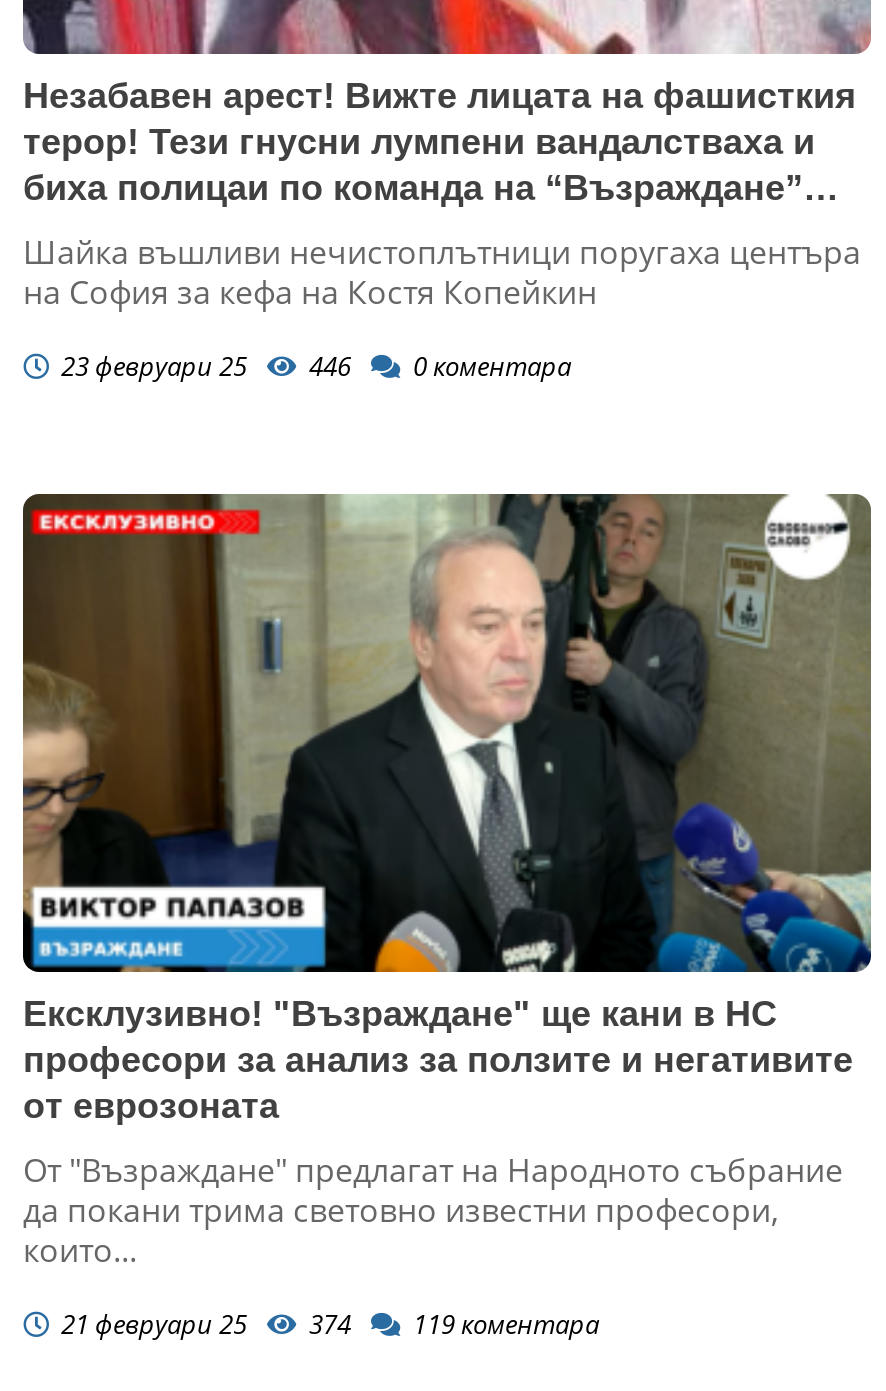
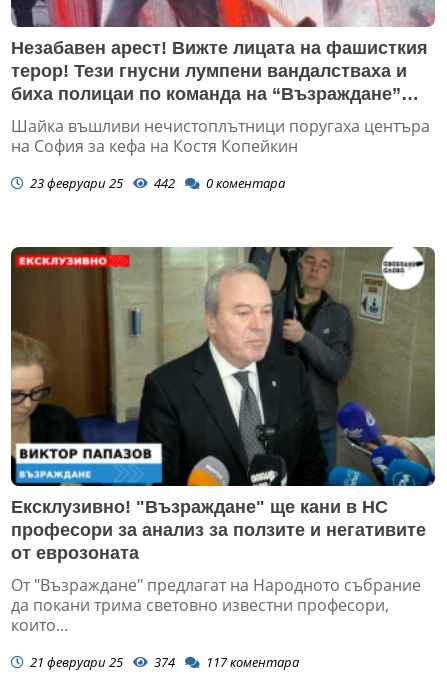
[55,348,571,384] 23 февруари 25 446 0 коментара -> [27,174,285,192] 23 февруари 25 442 0 коментара
[55,1305,599,1341] 21 февруари 25 374 119 коментара -> [27,653,299,671] 21 февруари 25 374 117 коментара

